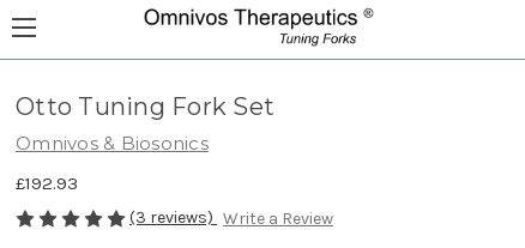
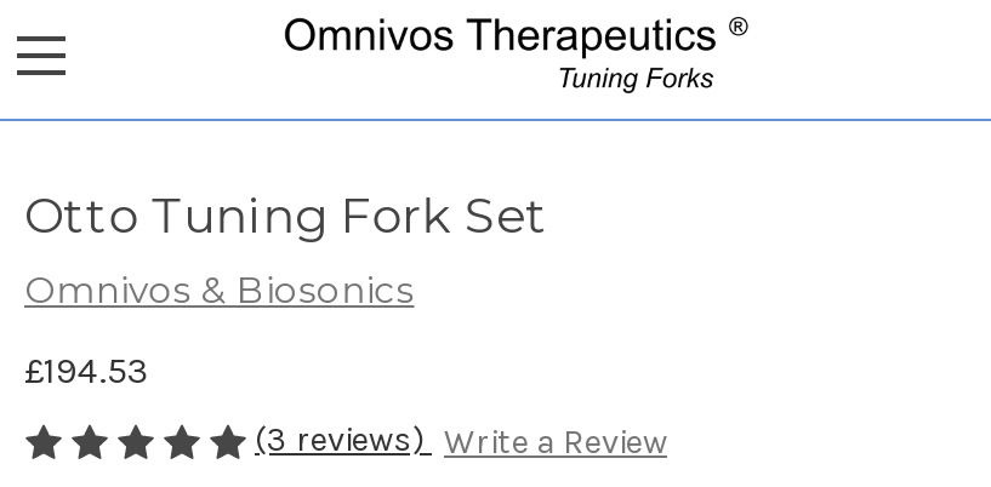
[16,173,78,194] £192.93 -> [24,349,148,393] £194.53

